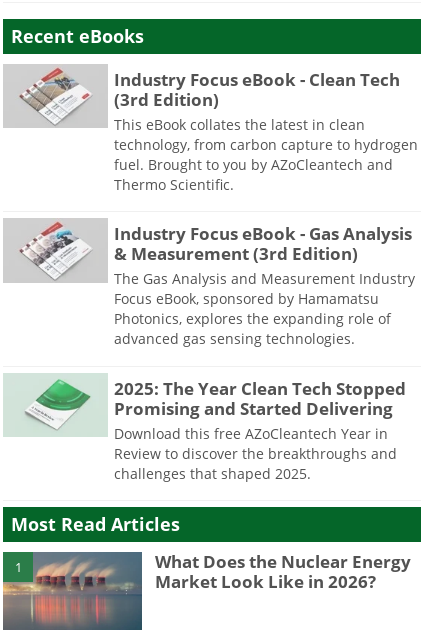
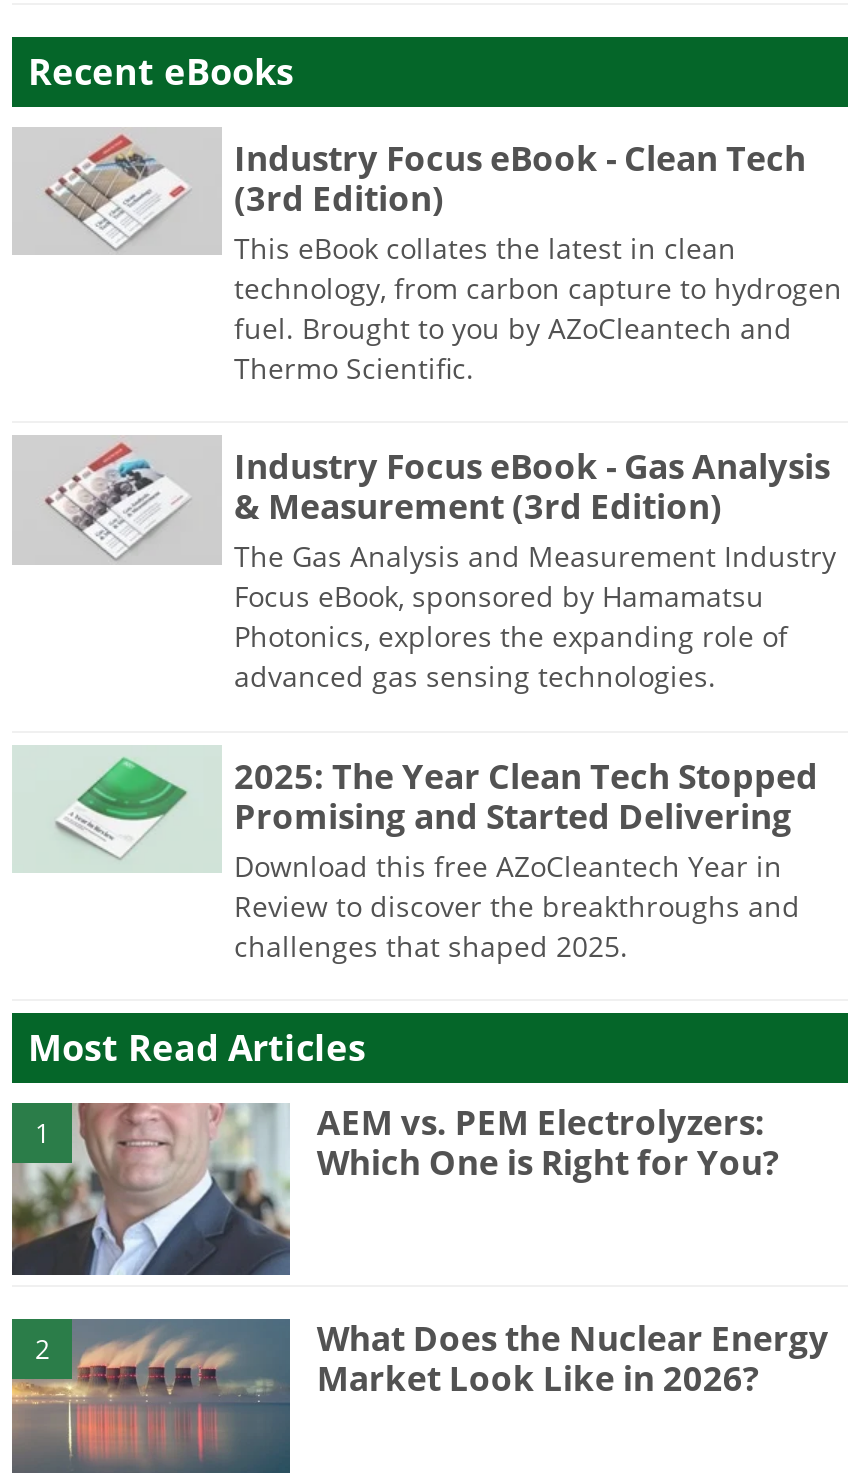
none -> [12,1100,779,1297] [image] | AEM vs. PEM Electrolyzers: | Which One is Right for You?
none -> [35,1330,49,1366] 2

